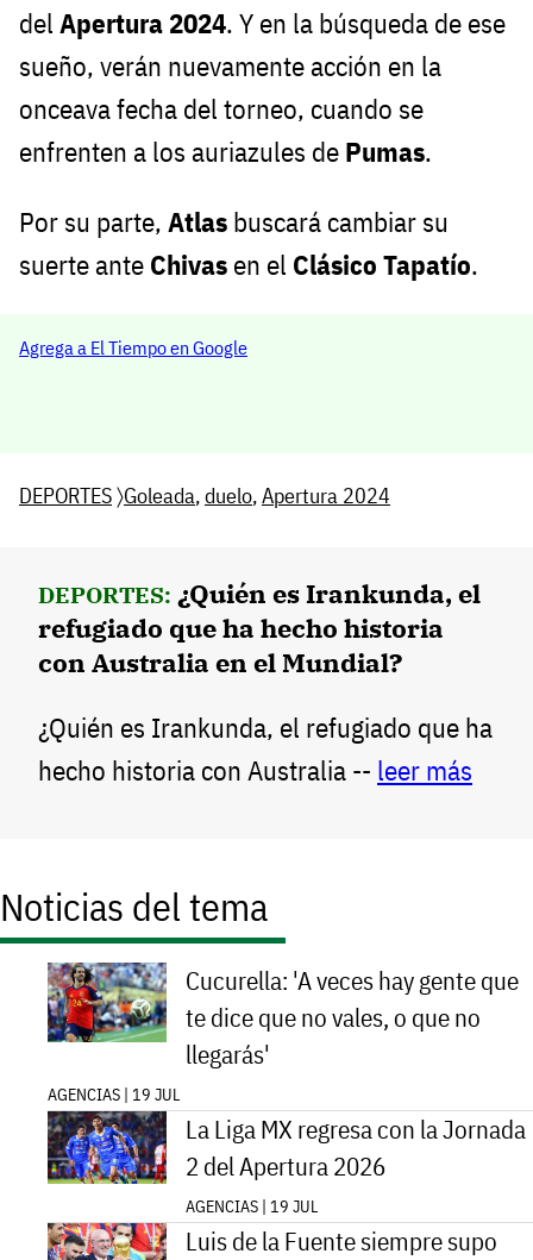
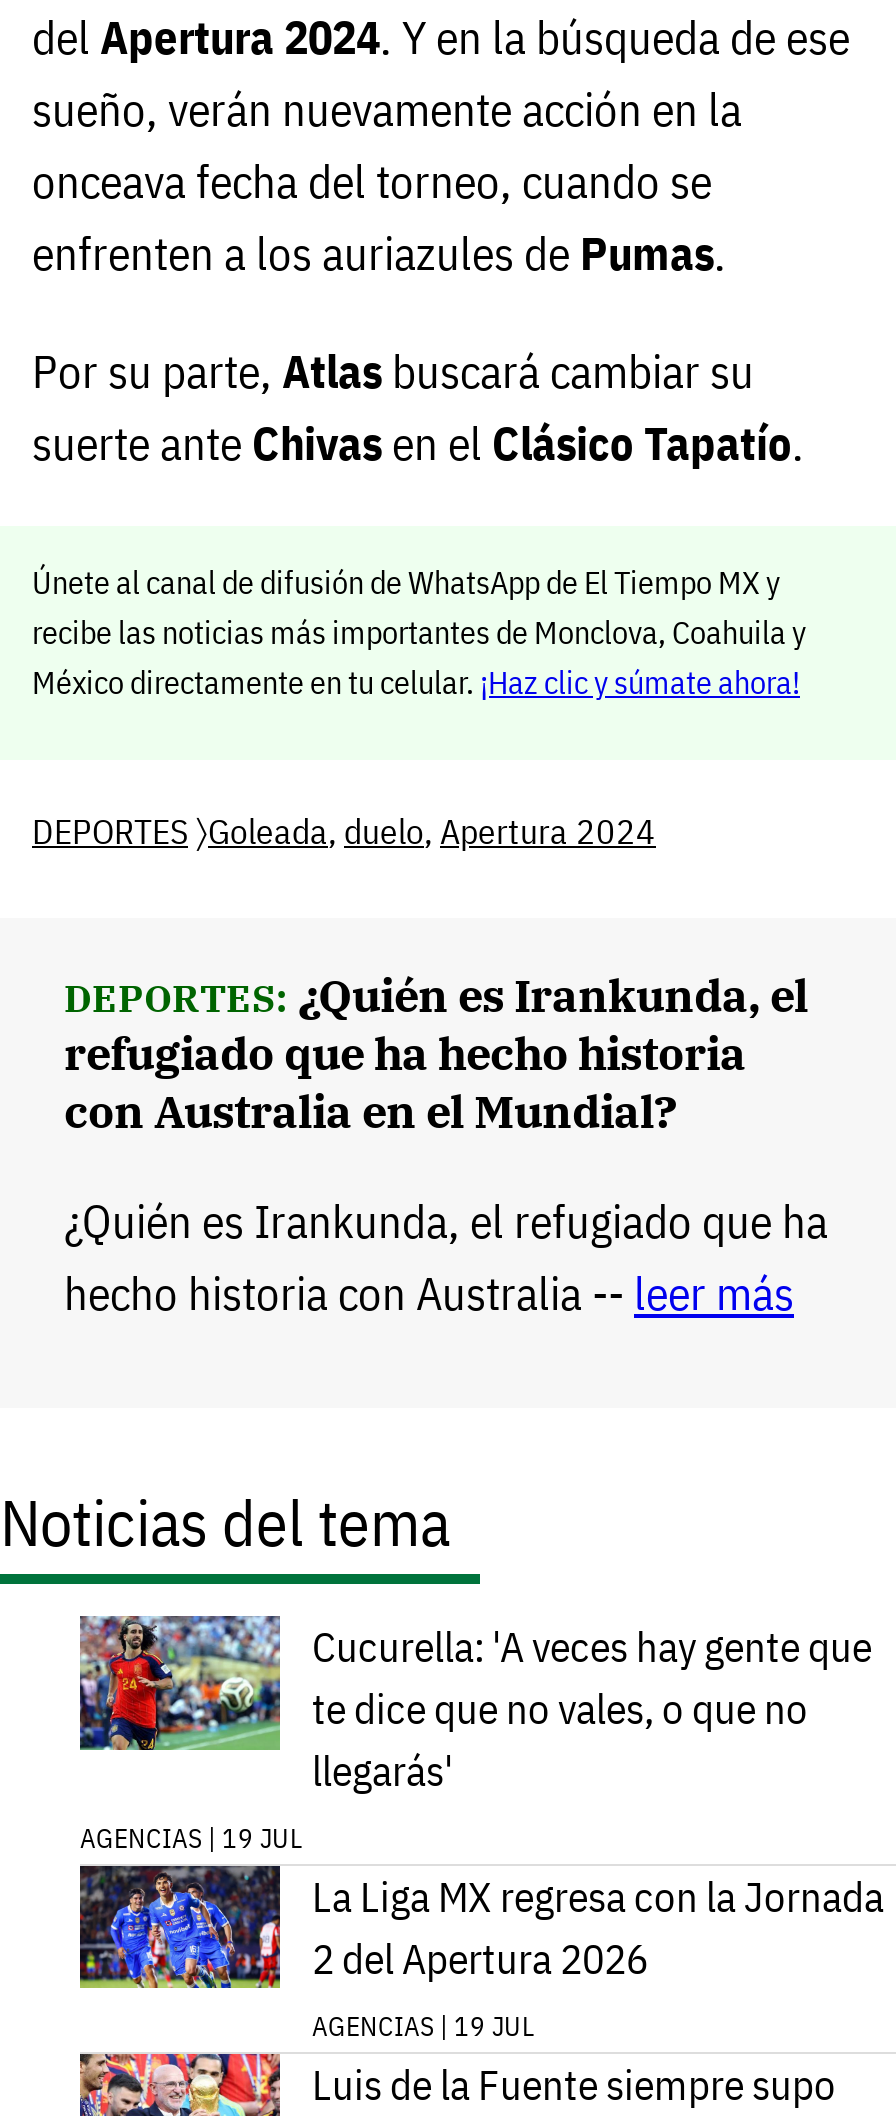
[19,336,247,359] Agrega a El Tiempo en Google -> [32,562,806,702] Únete al canal de difusión de WhatsApp de El Tiempo MX y | recibe las noticias más importantes de Monclova, Coahuila y | México directamente en tu celular. ¡Haz clic y súmate ahora!

